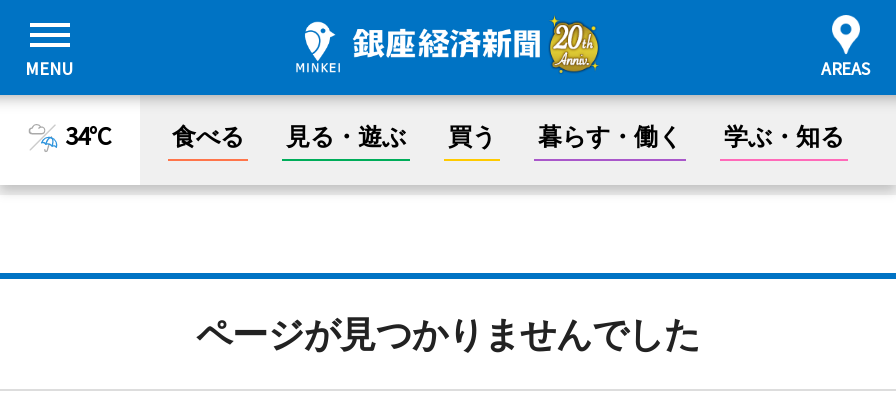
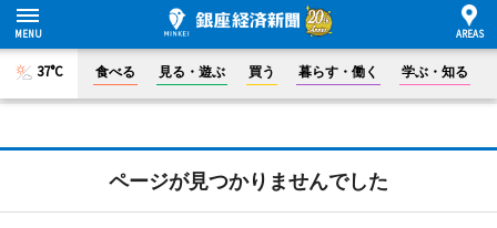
[65,120,844,154] 34°C 食べる 見る・遊ぶ 買う 暮らす・働く 学ぶ・知る -> [36,63,468,81] 37°C 食べる 見る・遊ぶ 買う 暮らす・働く 学ぶ・知る

